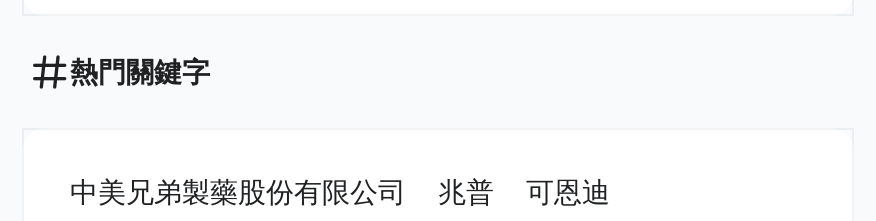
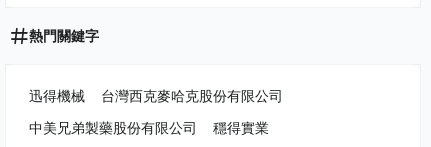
none -> [29,87,283,104] 迅得機械 | 台灣西克麥哈克股份有限公司
[438,174,610,208] 兆普 | 可恩迪 -> [213,119,269,136] 穩得實業

